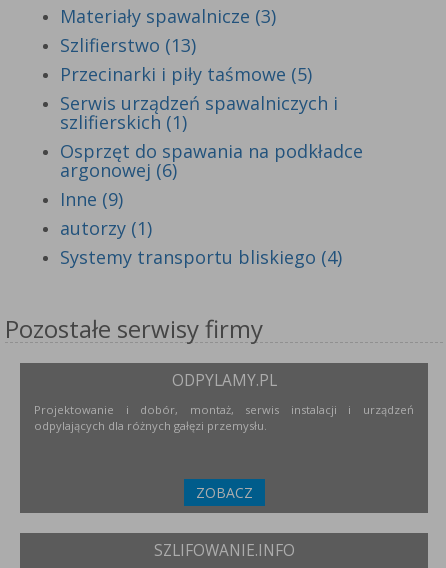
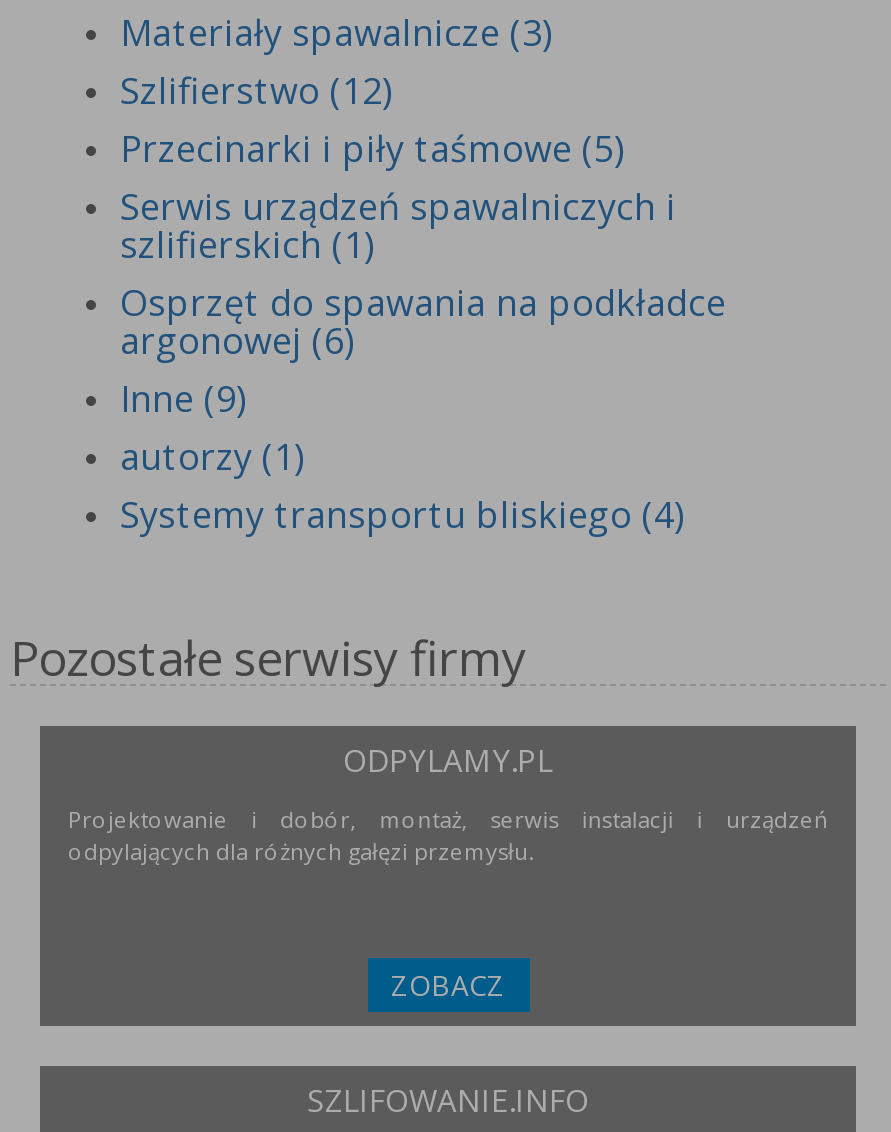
[60,33,196,57] Szlifierstwo (13) -> [120,66,392,114] Szlifierstwo (12)

